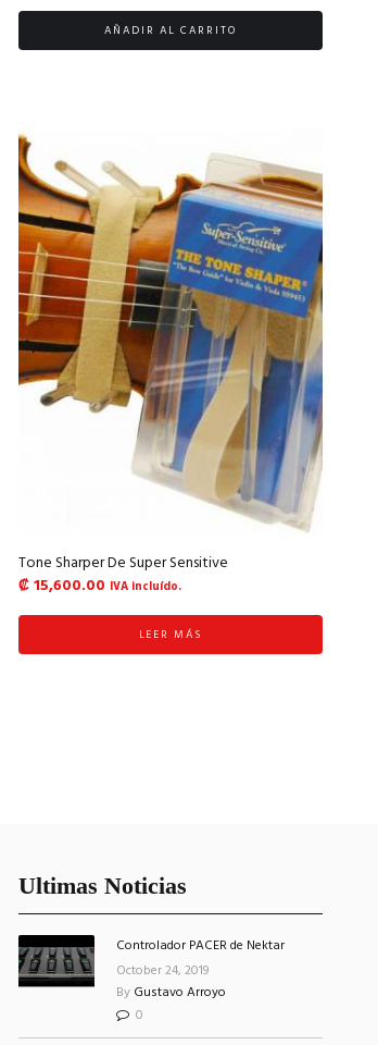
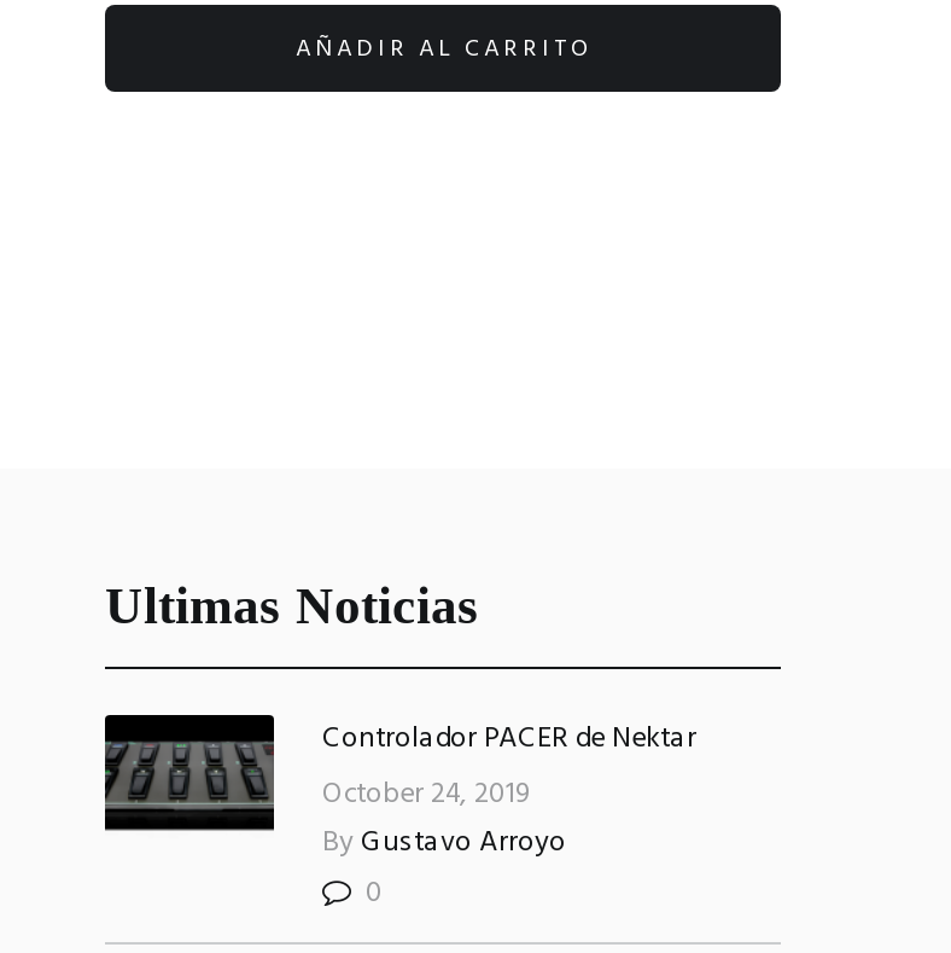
[17,133,324,644] [image] | Tone Sharper De Super Sensitive | ₡ 15,600.00 IVA incluído. | LEER MÁS -> none

